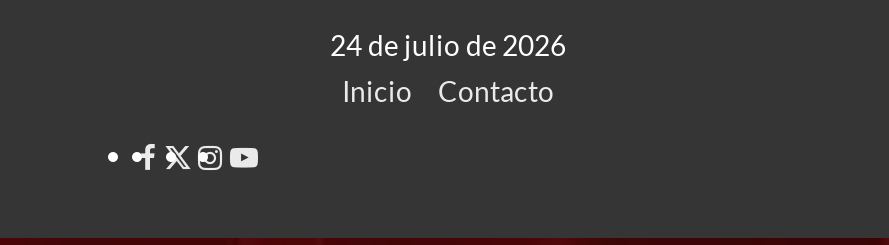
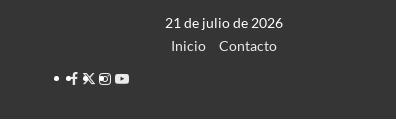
[330,28,566,62] 24 de julio de 2026 -> [165,14,283,31] 21 de julio de 2026

